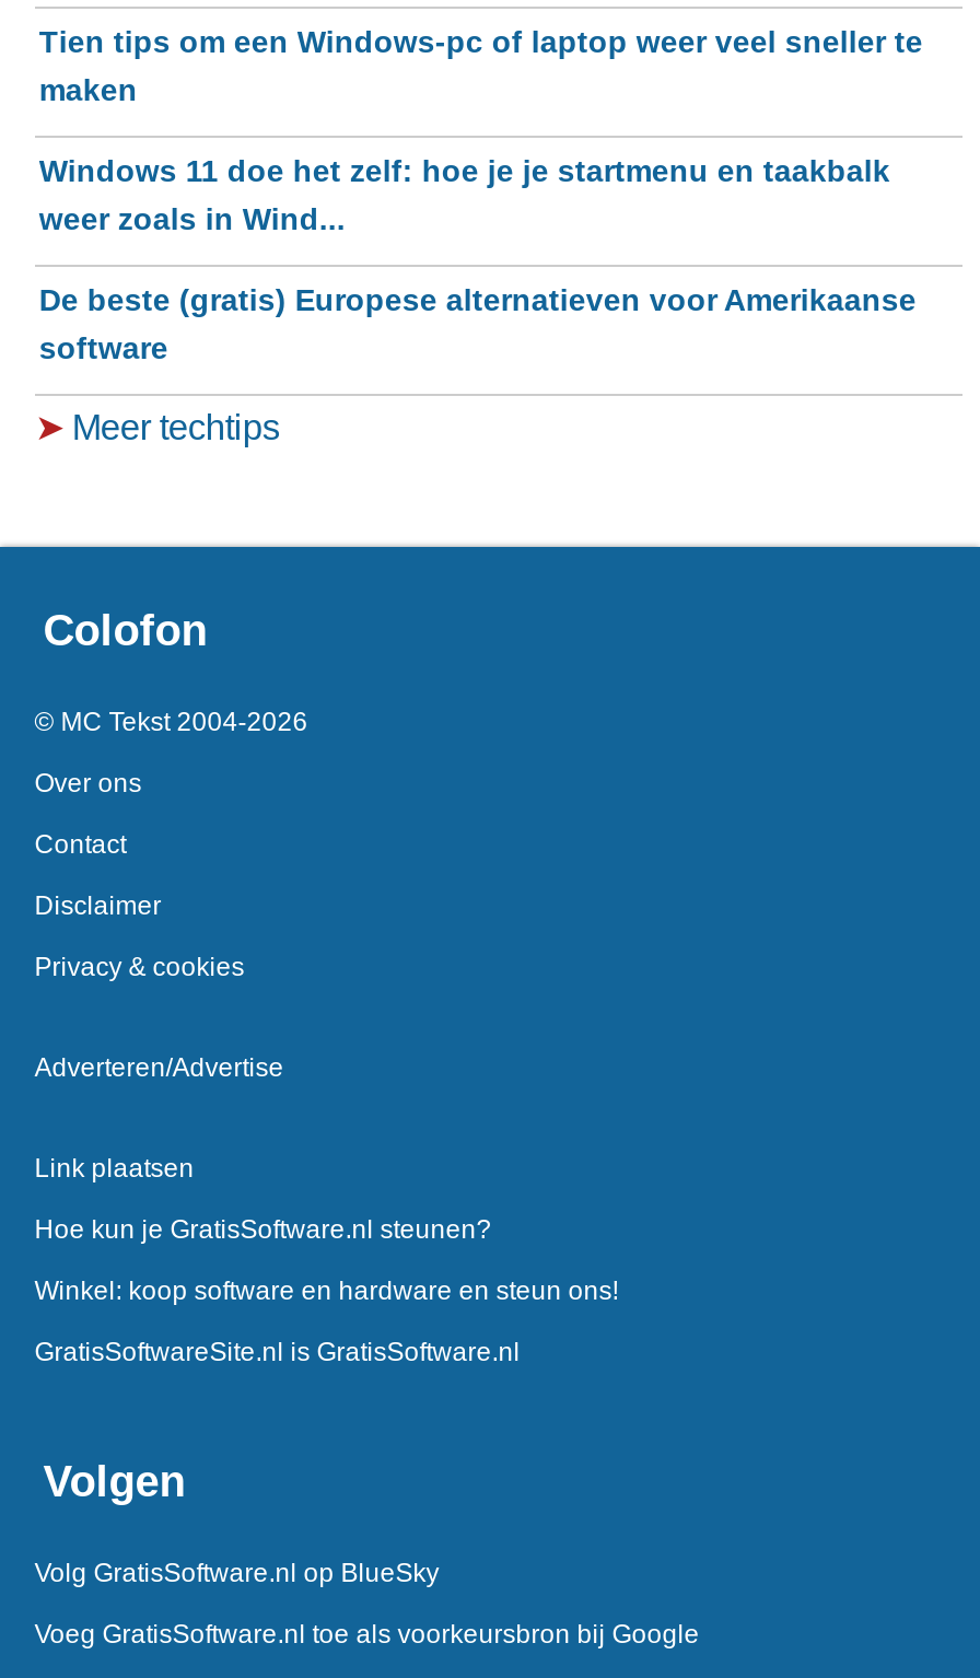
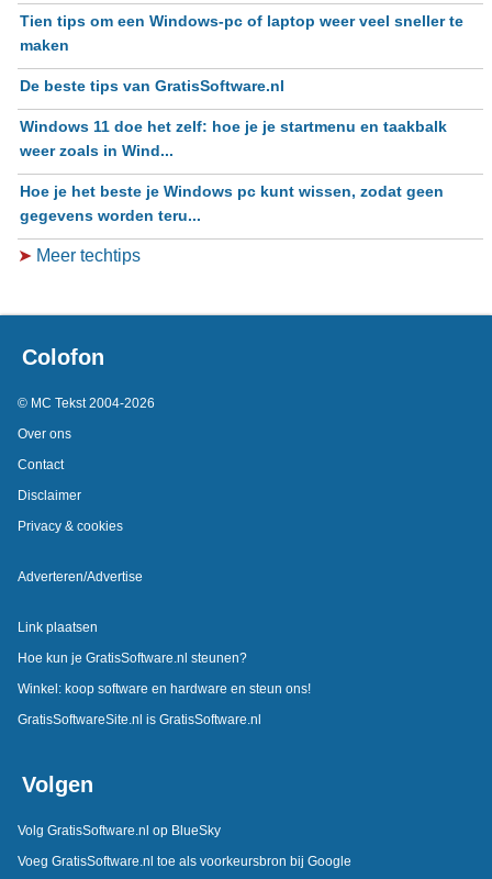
none -> [20,77,284,95] De beste tips van GratisSoftware.nl
[39,282,916,366] De beste (gratis) Europese alternatieven voor Amerikaanse | software -> [20,183,444,224] Hoe je het beste je Windows pc kunt wissen, zodat geen | gegevens worden teru...

